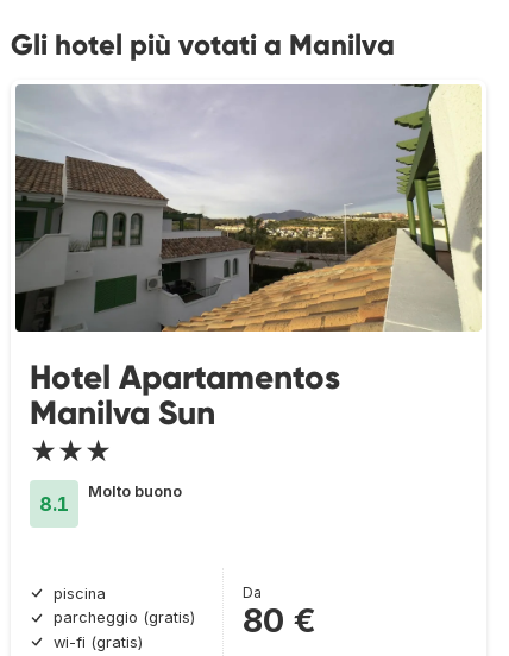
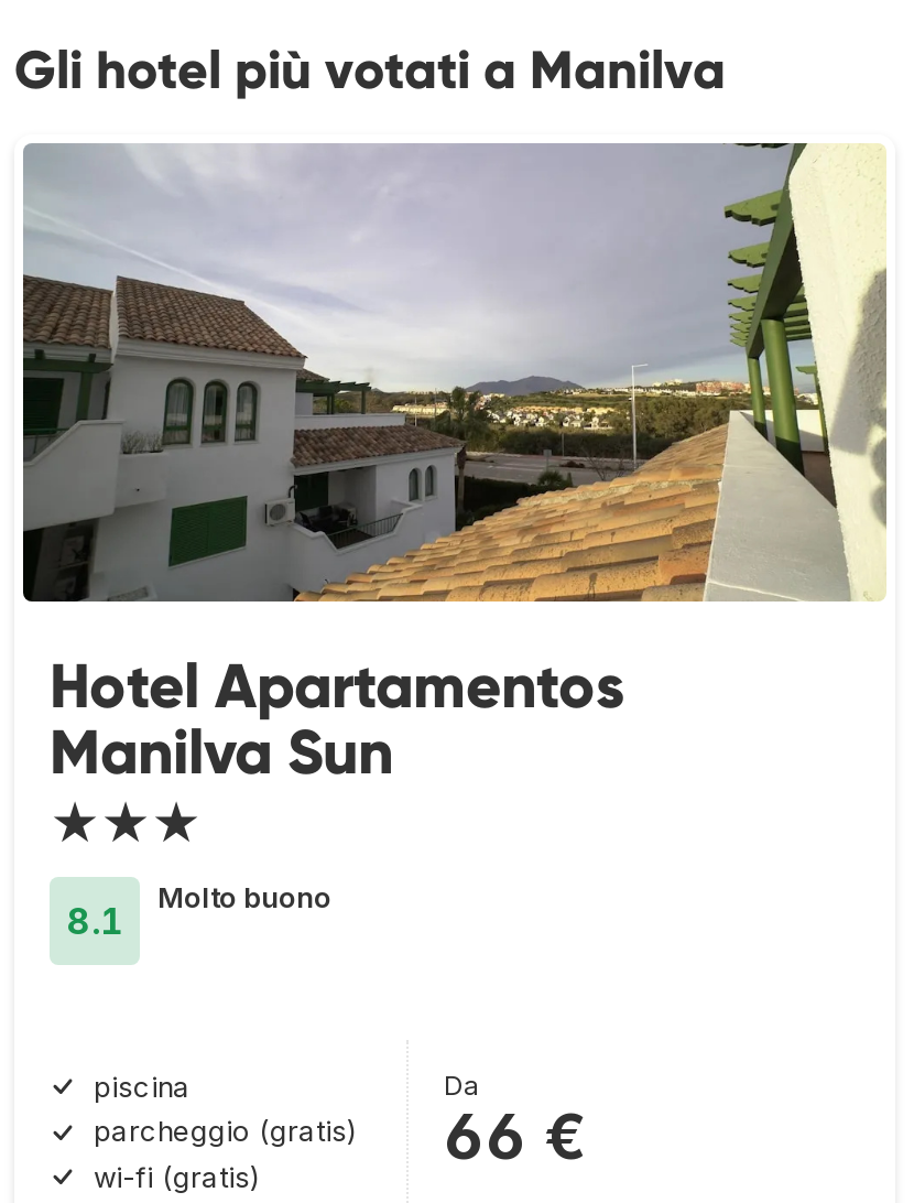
[243,600,316,640] 80 € -> [444,1099,587,1174] 66 €

